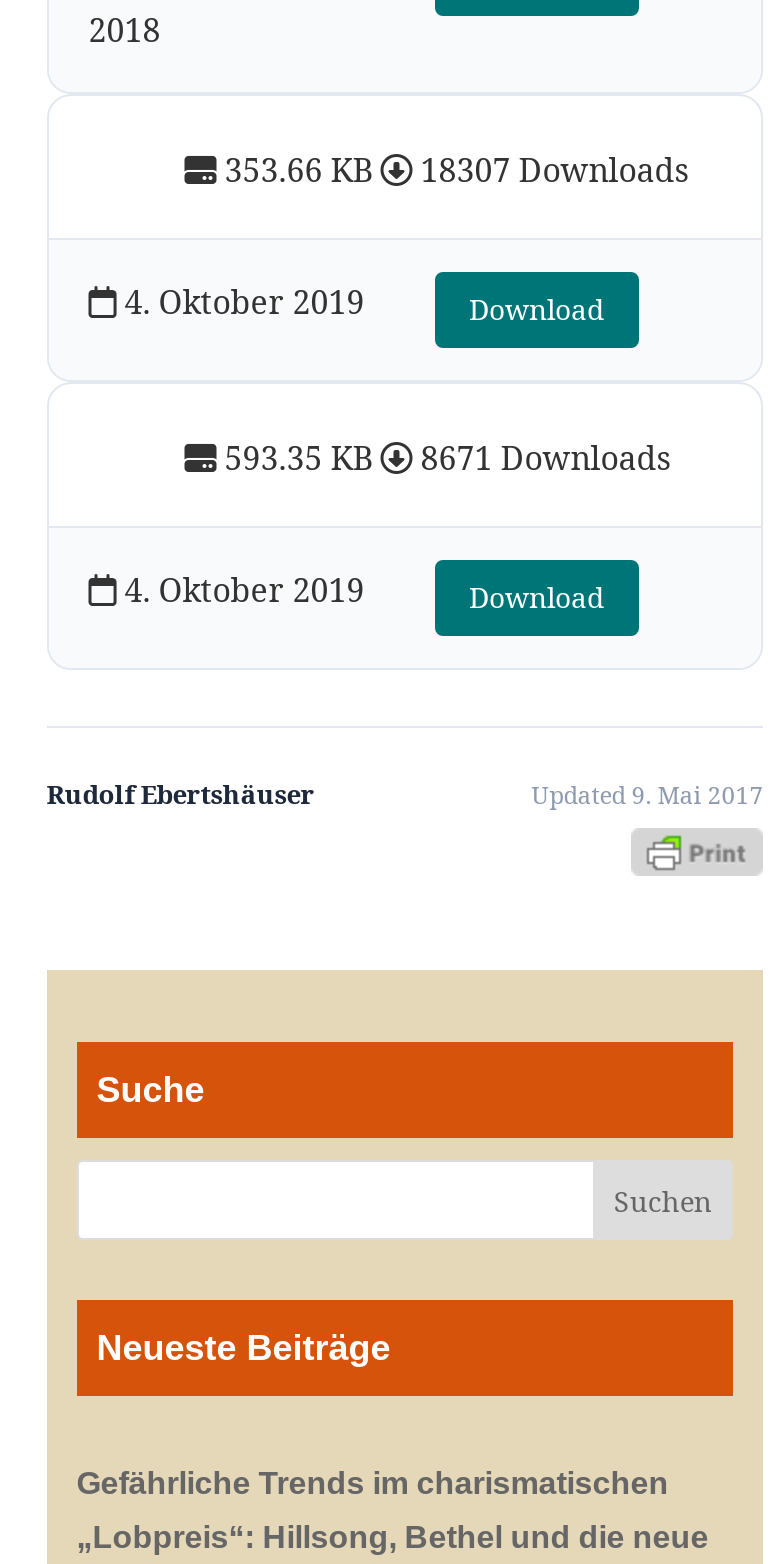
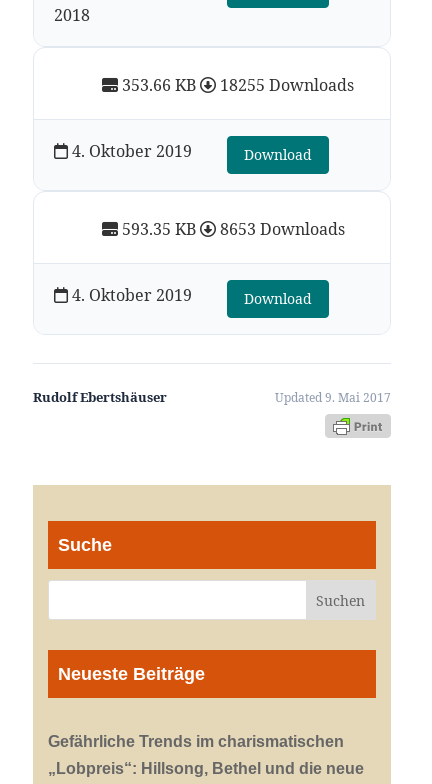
[217,147,689,191] 353.66 KB 18307 Downloads -> [118,74,354,96] 353.66 KB 18255 Downloads
[217,435,671,479] 593.35 KB 8671 Downloads -> [118,218,345,240] 593.35 KB 8653 Downloads

